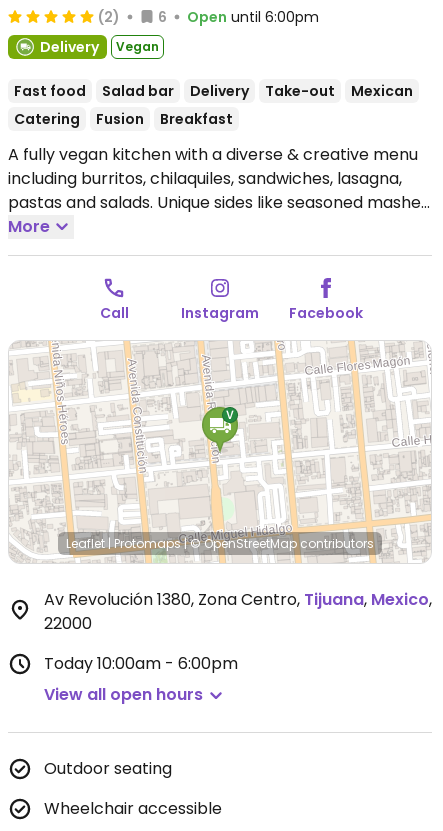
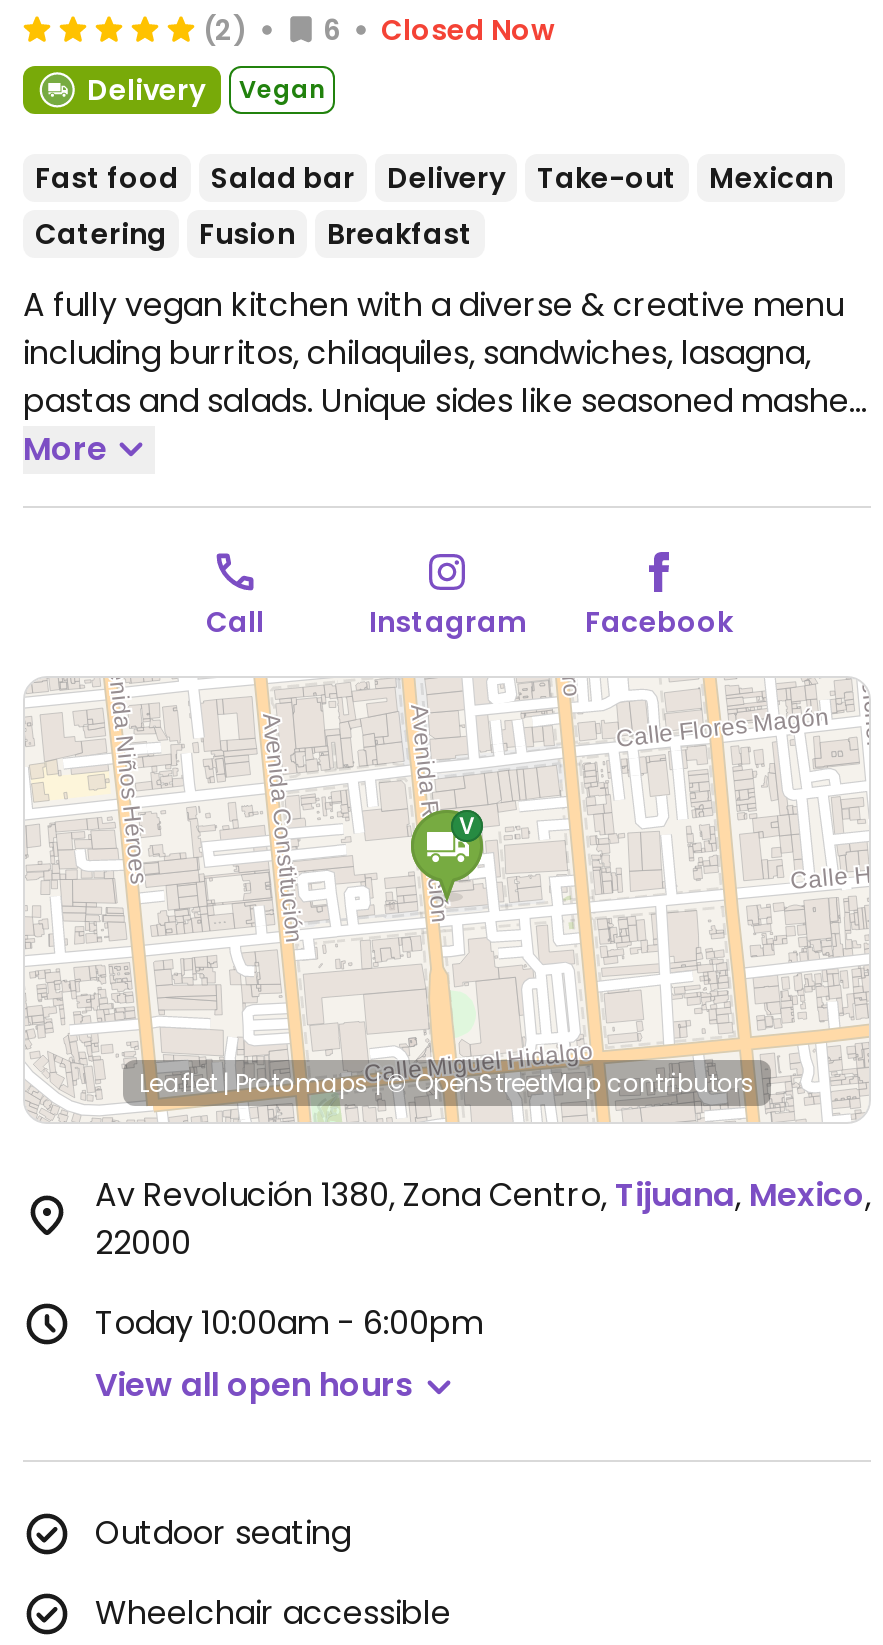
[187,7,319,27] Open until 6:00pm -> [381,9,555,49] Closed Now

